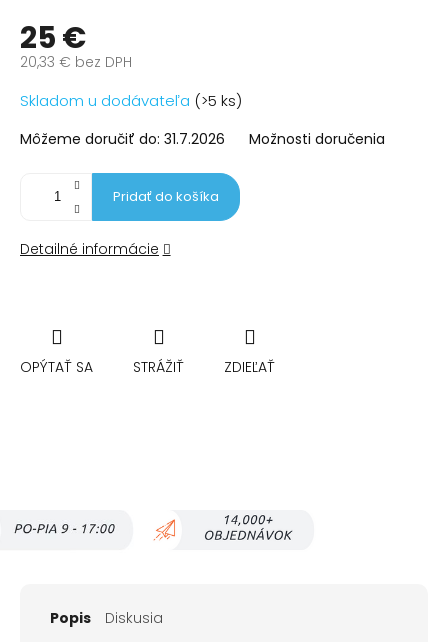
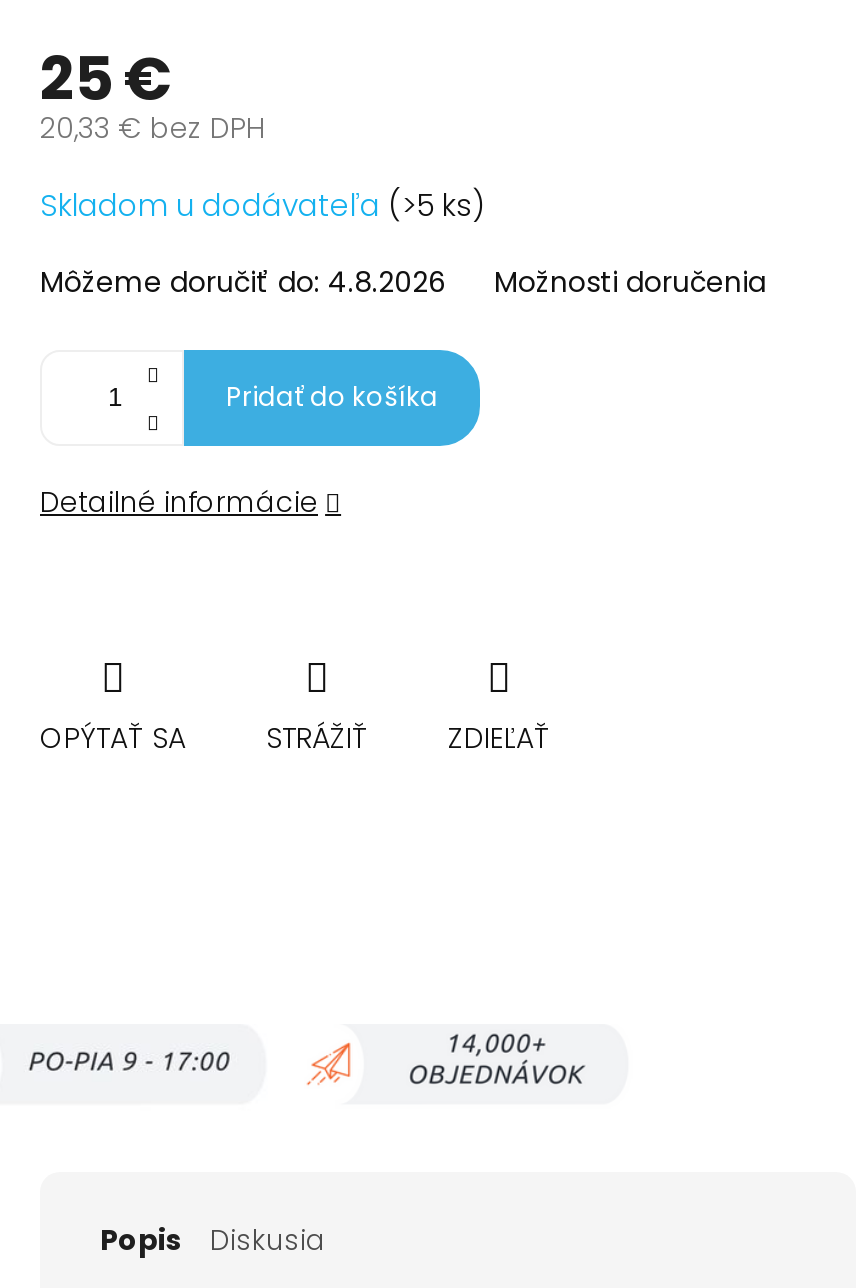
[20,129,225,149] Môžeme doručiť do: 31.7.2026 -> [40,262,446,302] Môžeme doručiť do: 4.8.2026

